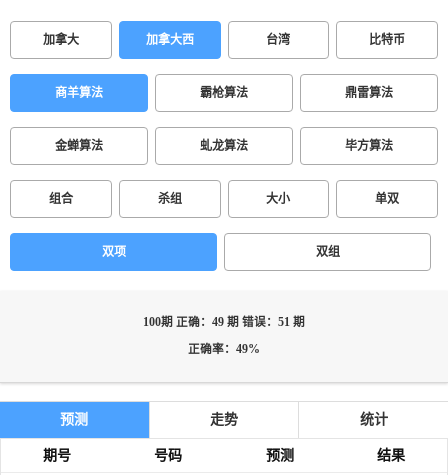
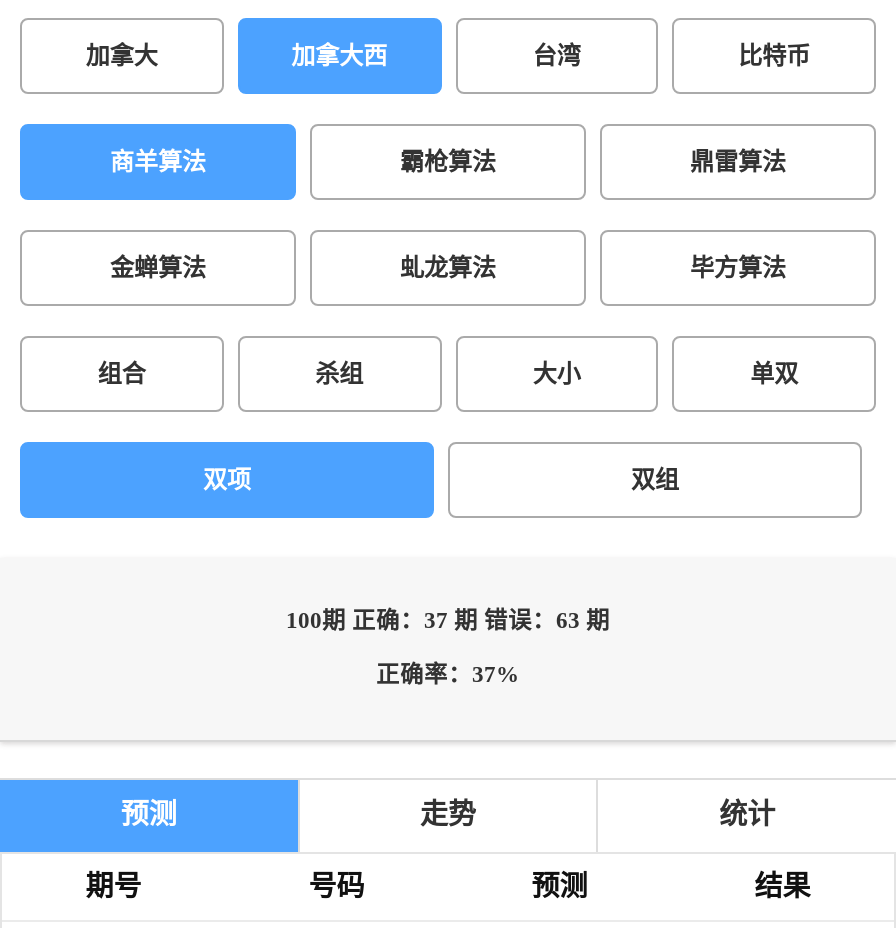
[143,316,305,329] 100期 正确：49 期 错误：51 期 -> [286,608,610,634] 100期 正确：37 期 错误：63 期
[188,343,260,356] 正确率：49% -> [376,662,520,688] 正确率：37%

